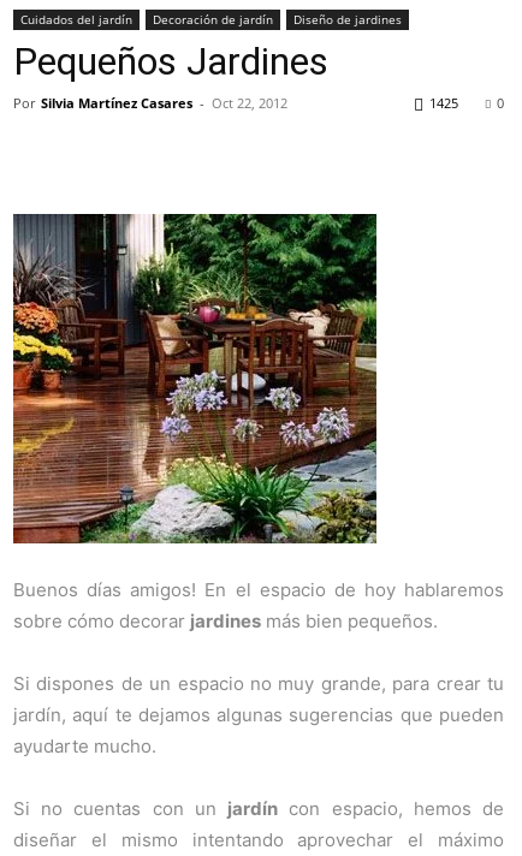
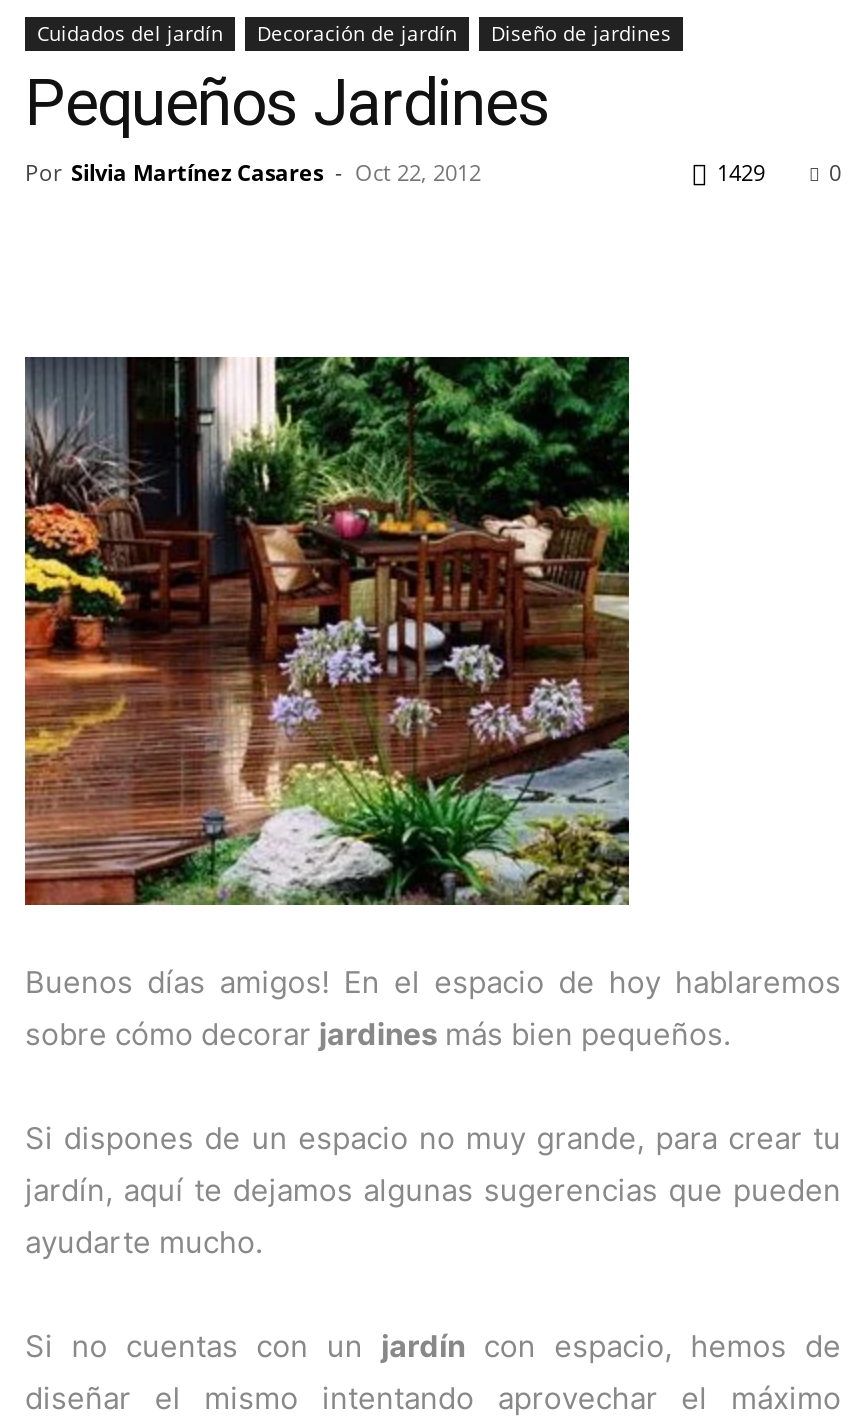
[429,94,458,112] 1425 -> [717,157,765,187] 1429

